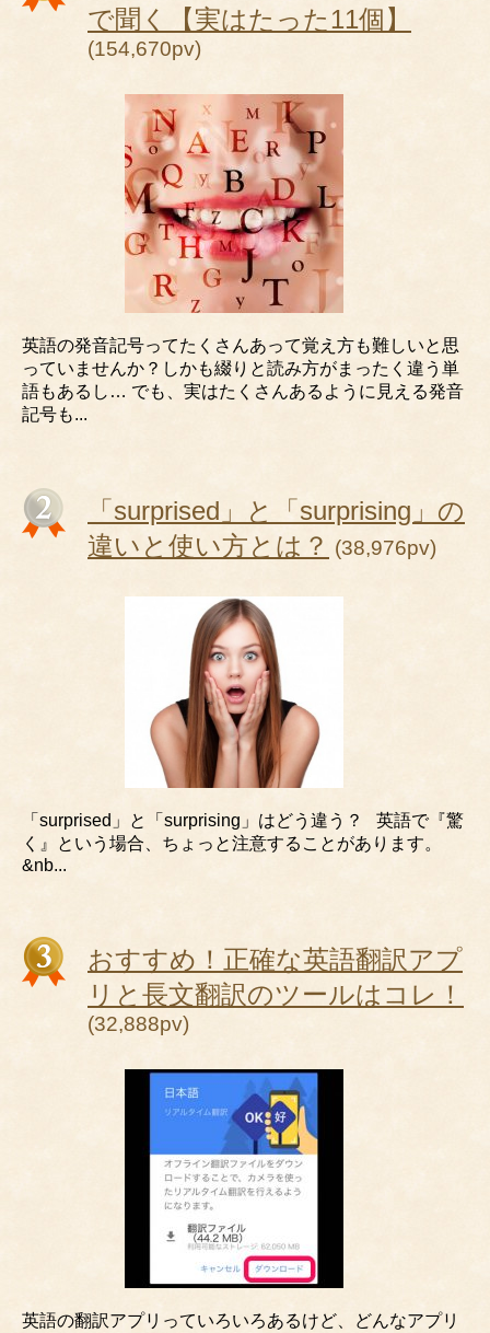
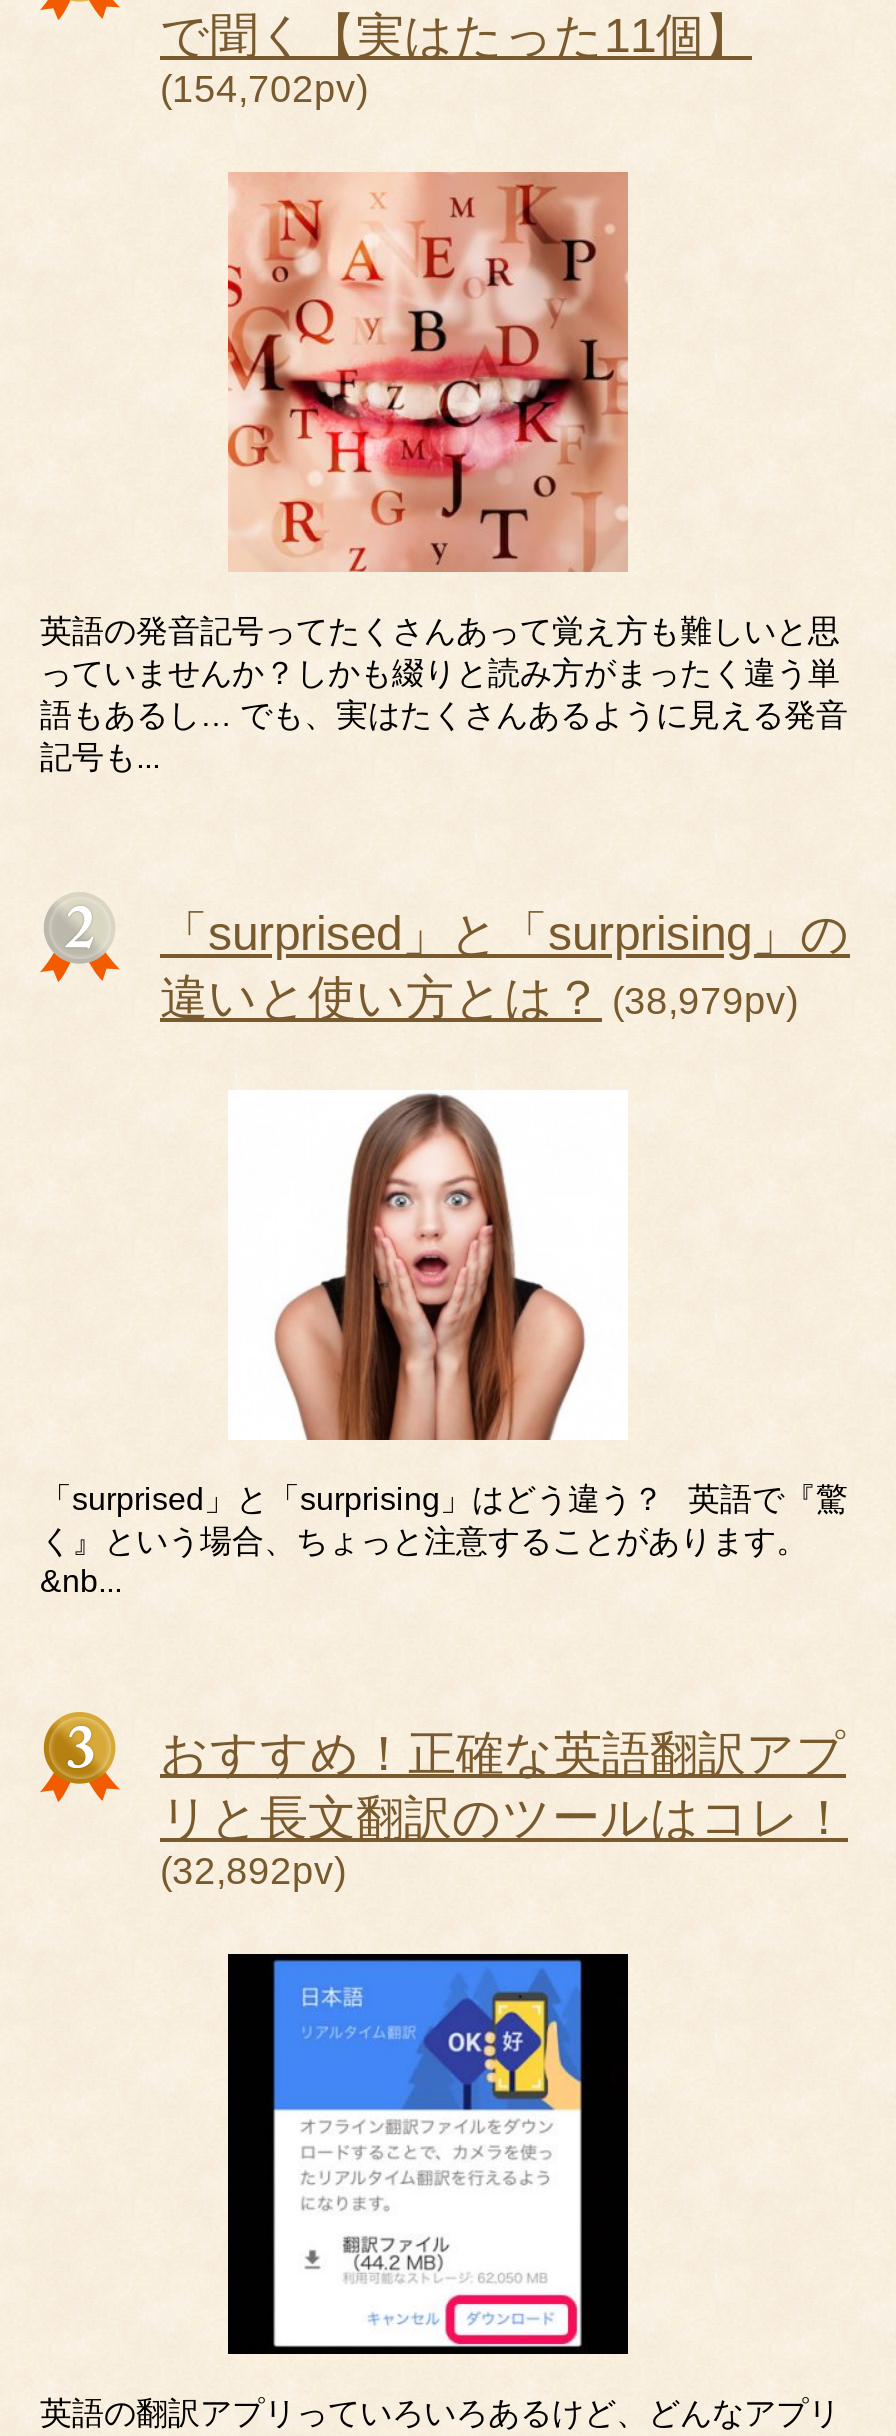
[87,37,201,60] (154,670pv) -> [160,68,368,110] (154,702pv)
[87,531,436,560] 違いと使い方とは？(38,976pv) -> [160,970,798,1024] 違いと使い方とは？(38,979pv)
[87,1012,189,1035] (32,888pv) -> [160,1850,346,1892] (32,892pv)

